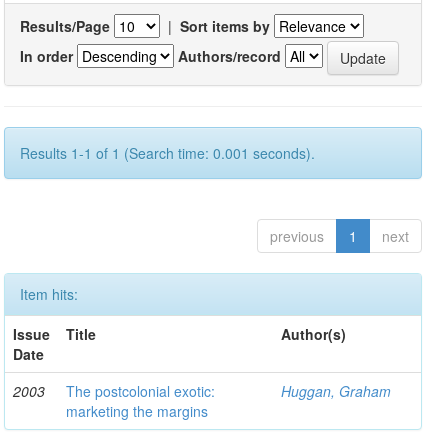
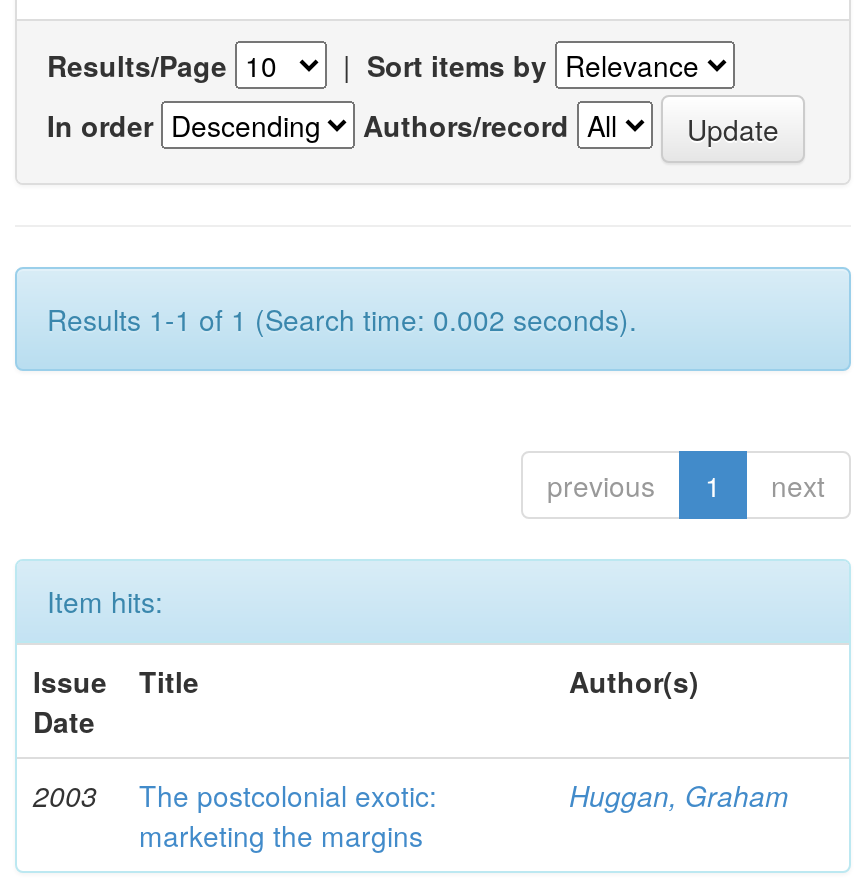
[20,143,315,163] Results 1-1 of 1 (Search time: 0.001 seconds). -> [47,299,637,339] Results 1-1 of 1 (Search time: 0.002 seconds).

